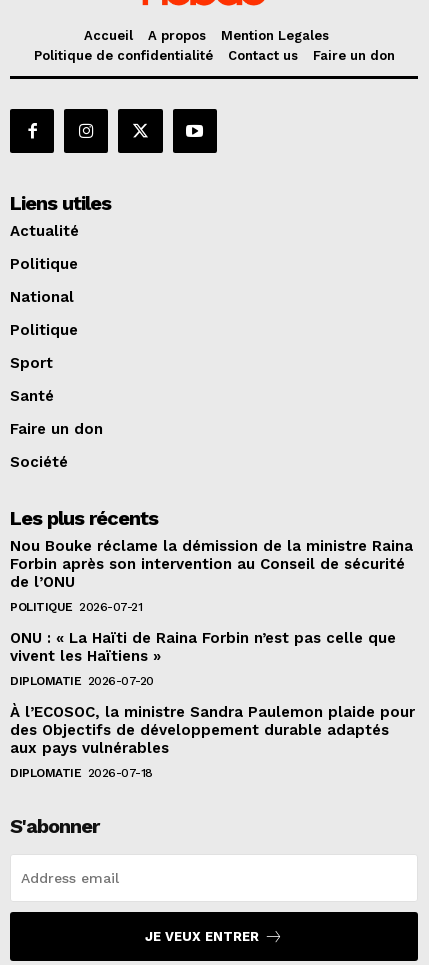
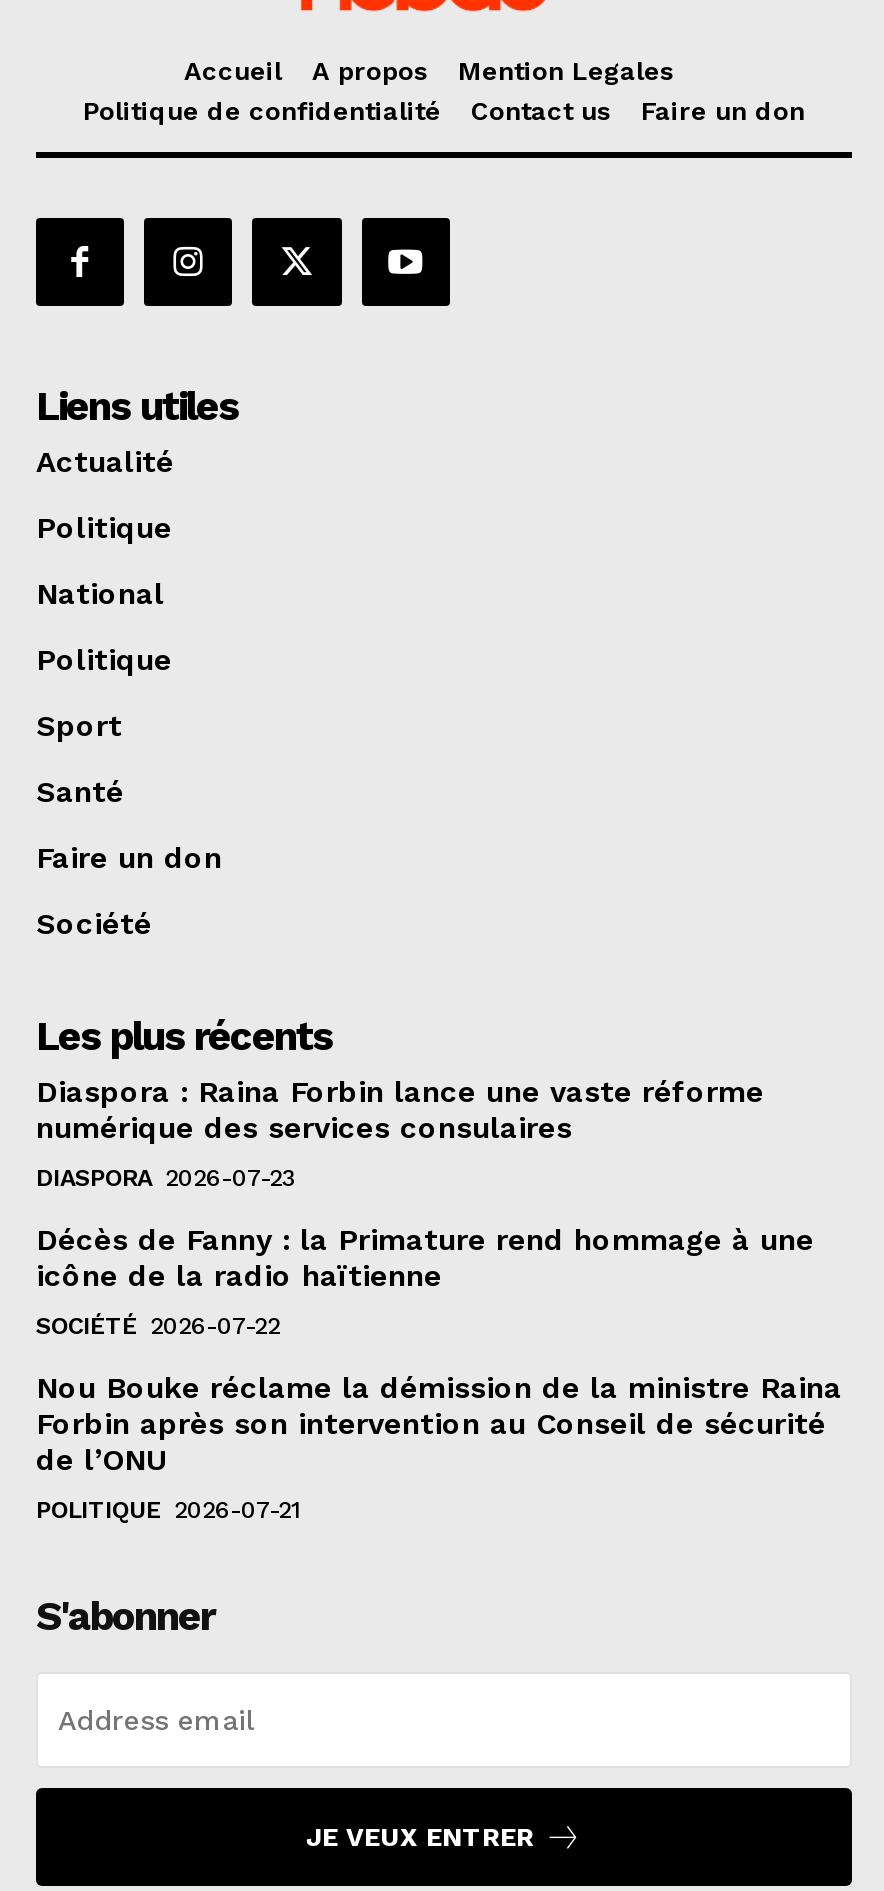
none -> [36,1074,814,1340] Diaspora : Raina Forbin lance une vaste réforme | numérique des services consulaires | DIASPORA 2026-07-23 | Décès de Fanny : la Primature rend hommage à une | icône de la radio haïtienne | SOCIÉTÉ 2026-07-22
moved [10,537,413,614] -> [36,1370,842,1524]: Nou Bouke réclame la démission de la ministre Raina | Forbin après son intervention au Conseil de sécurité | de l’ONU | POLITIQUE 2026-07-21
[10,629,415,780] ONU : « La Haïti de Raina Forbin n’est pas celle que | vivent les Haïtiens » | DIPLOMATIE 2026-07-20 | À l’ECOSOC, la ministre Sandra Paulemon plaide pour | des Objectifs de développement durable adaptés | aux pays vulnérables | DIPLOMATIE 2026-07-18 -> none

